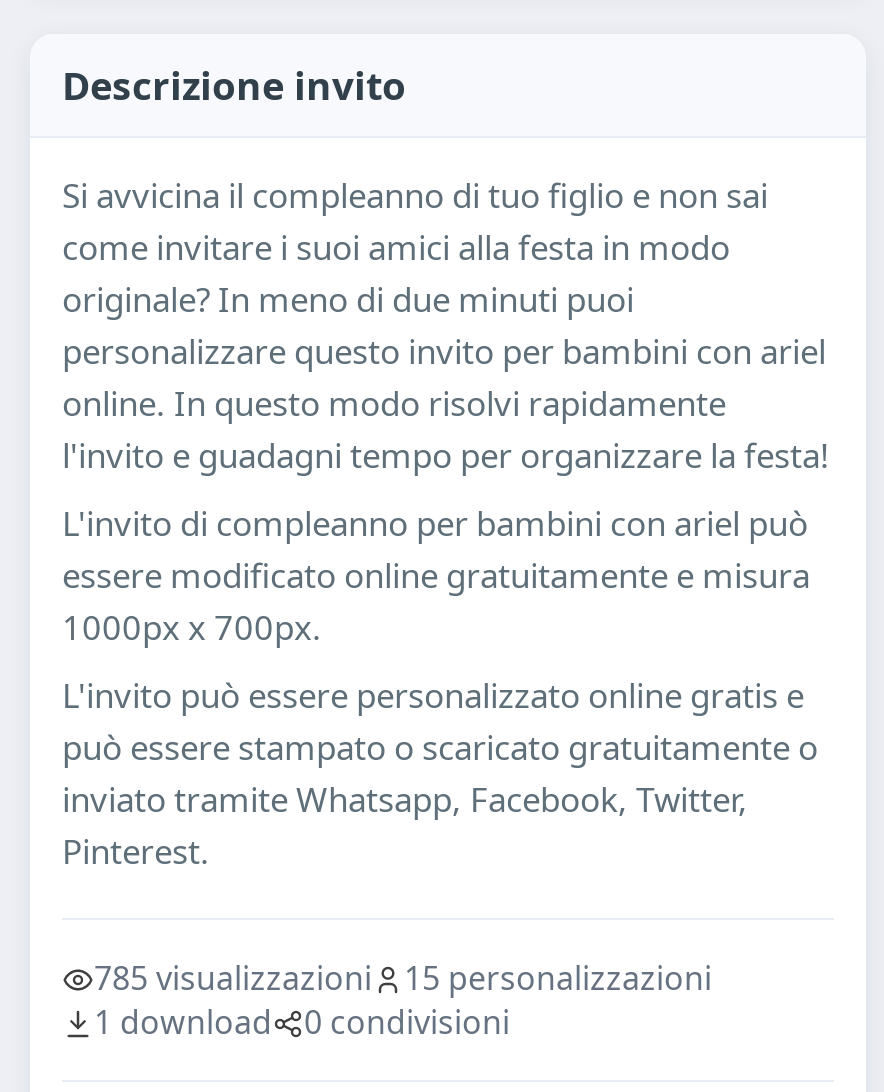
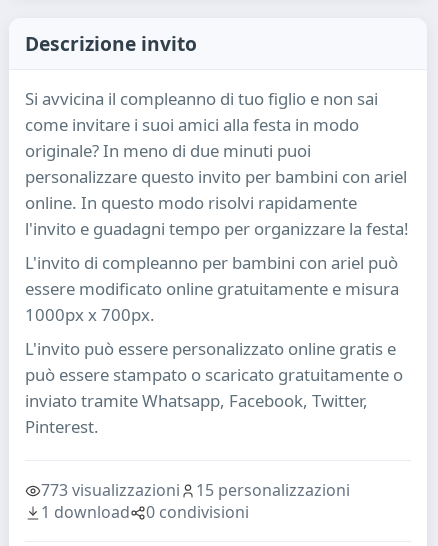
[94,955,372,999] 785 visualizzazioni -> [41,479,180,501] 773 visualizzazioni

